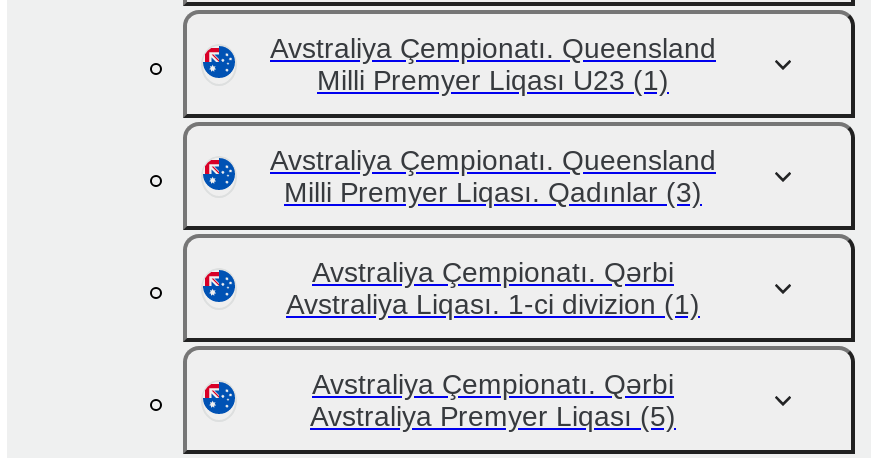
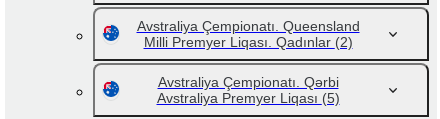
[270,64,716,320] Milli Premyer Liqası U23 (1) | Avstraliya Çempionatı. Queensland | Milli Premyer Liqası. Qadınlar (3) | Avstraliya Çempionatı. Qərbi | Avstraliya Liqası. 1-ci divizion (1) -> [143,34,352,50] Milli Premyer Liqası. Qadınlar (2)

